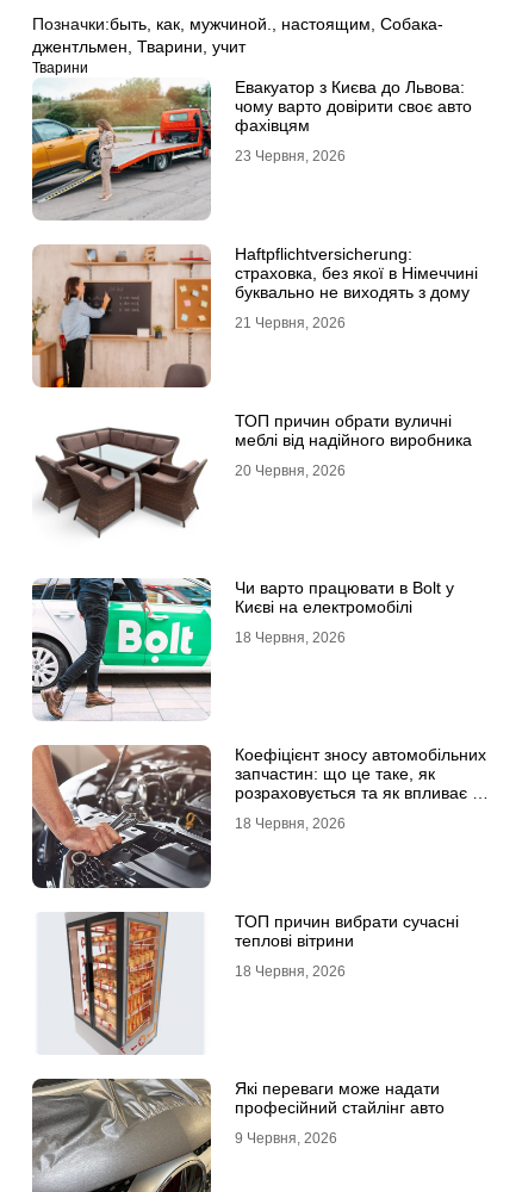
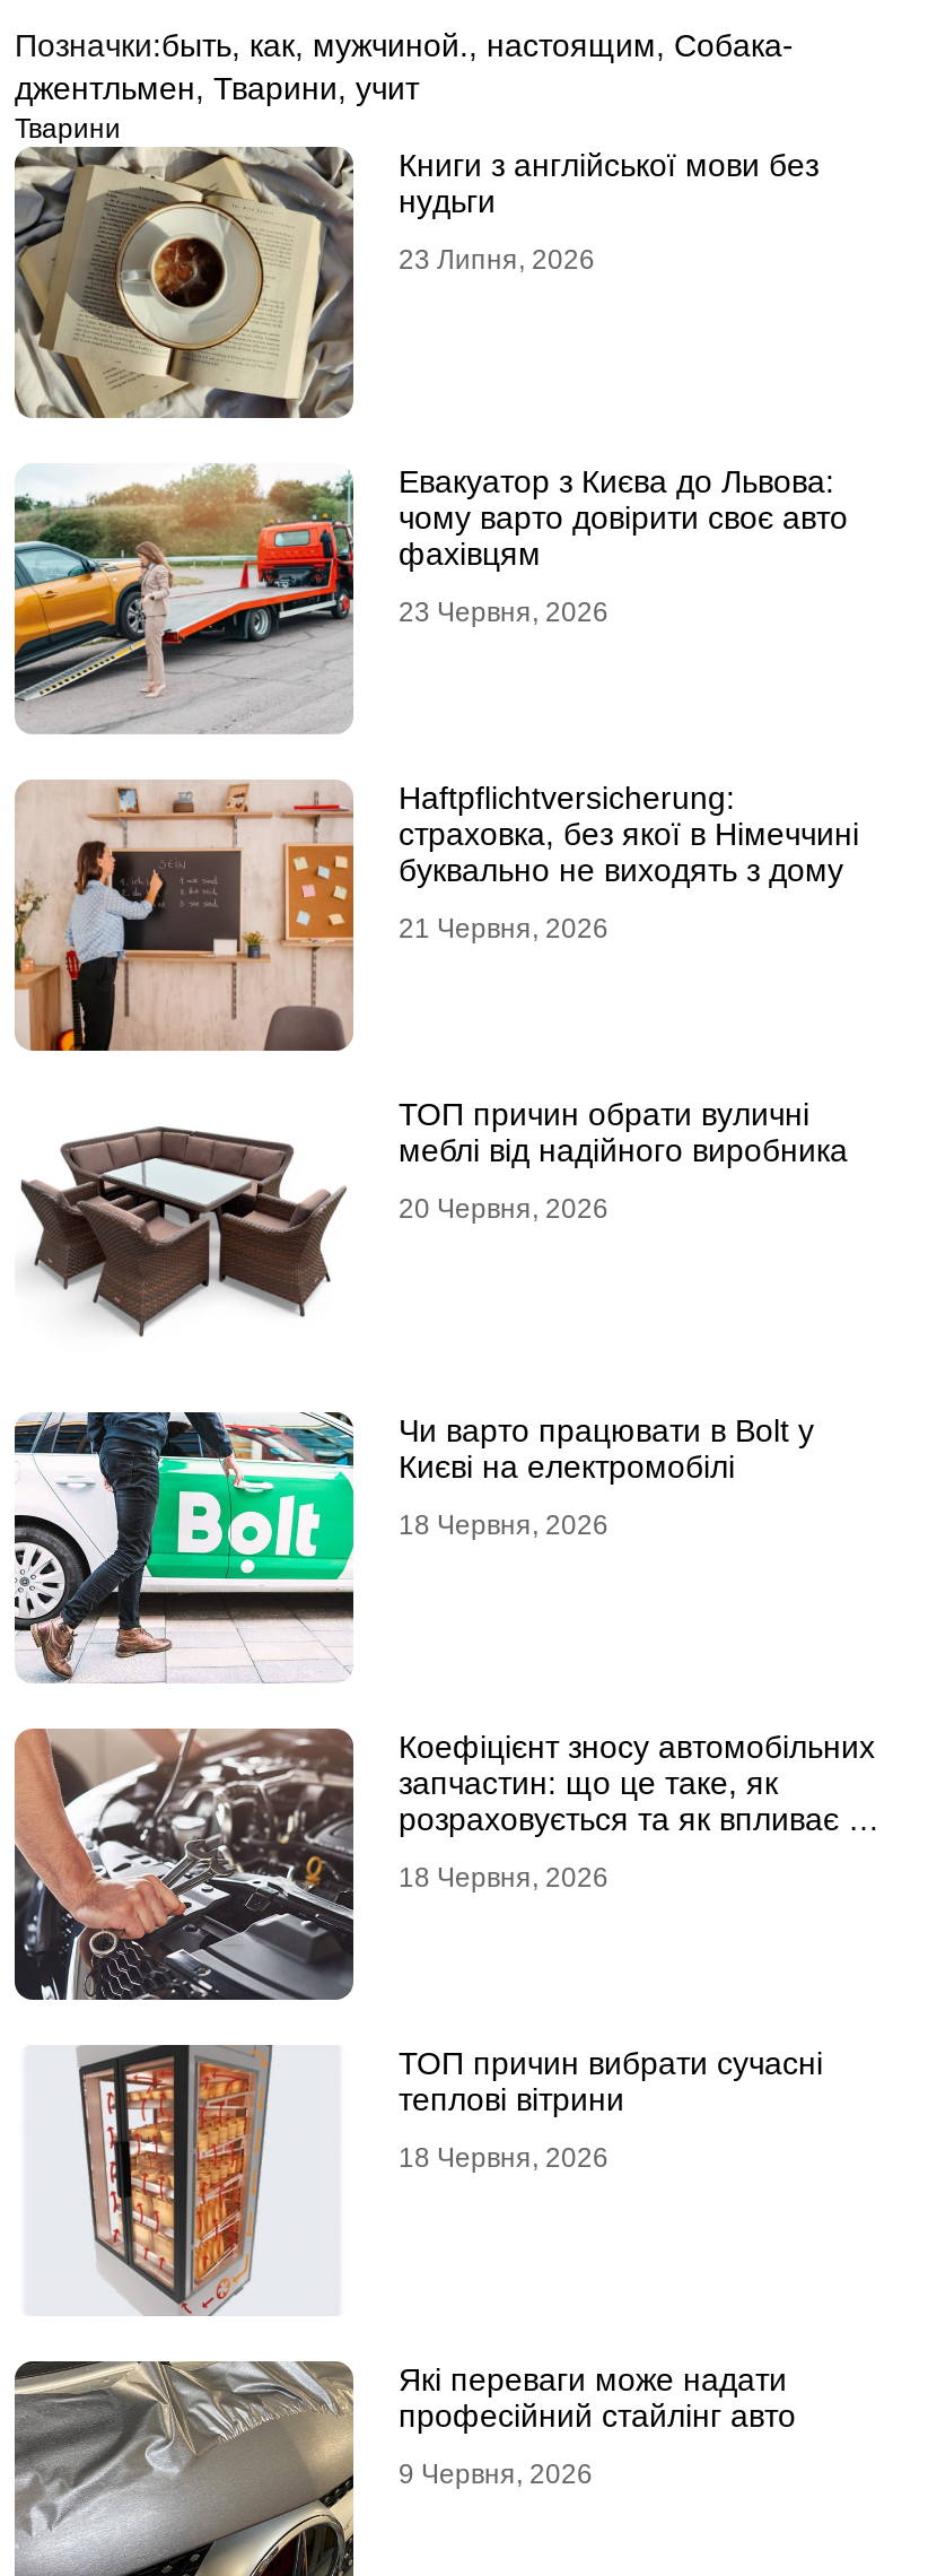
none -> [12,145,818,418] [image] | Книги з англійської мови без | нудьги | 23 Липня, 2026

